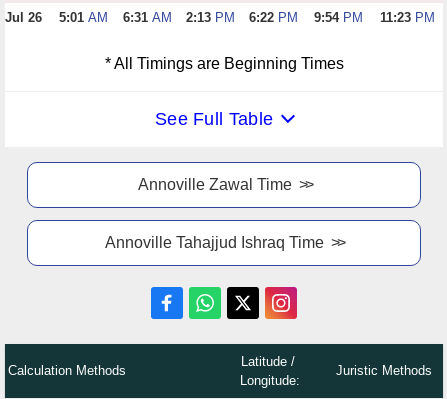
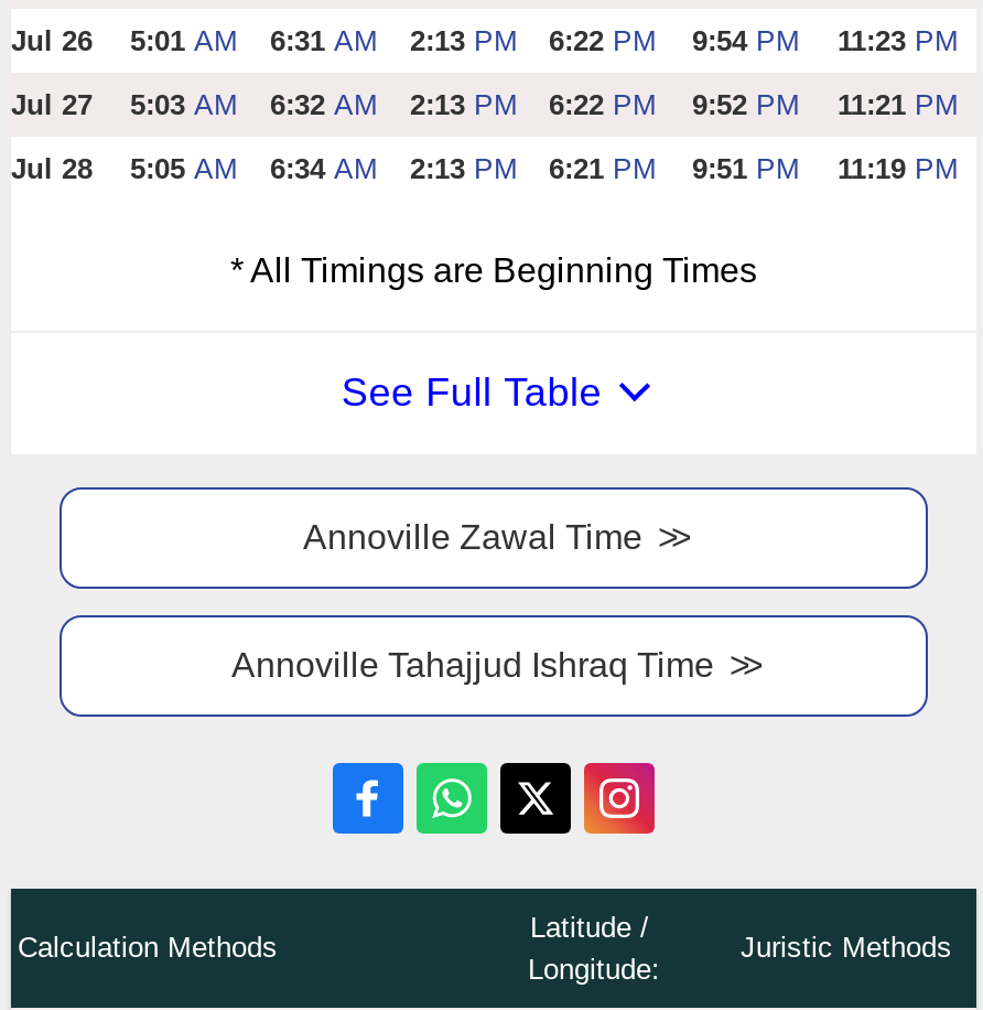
none -> [11,88,959,185] Jul 27 | 5:03 AM | 6:32 AM | 2:13 PM | 6:22 PM | 9:52 PM | 11:21 PM | Jul 28 | 5:05 AM | 6:34 AM | 2:13 PM | 6:21 PM | 9:51 PM | 11:19 PM

